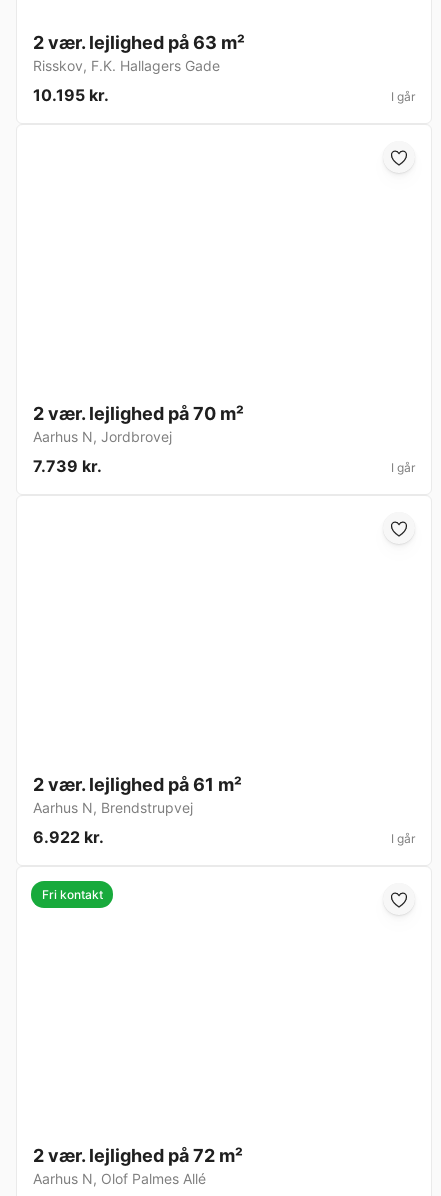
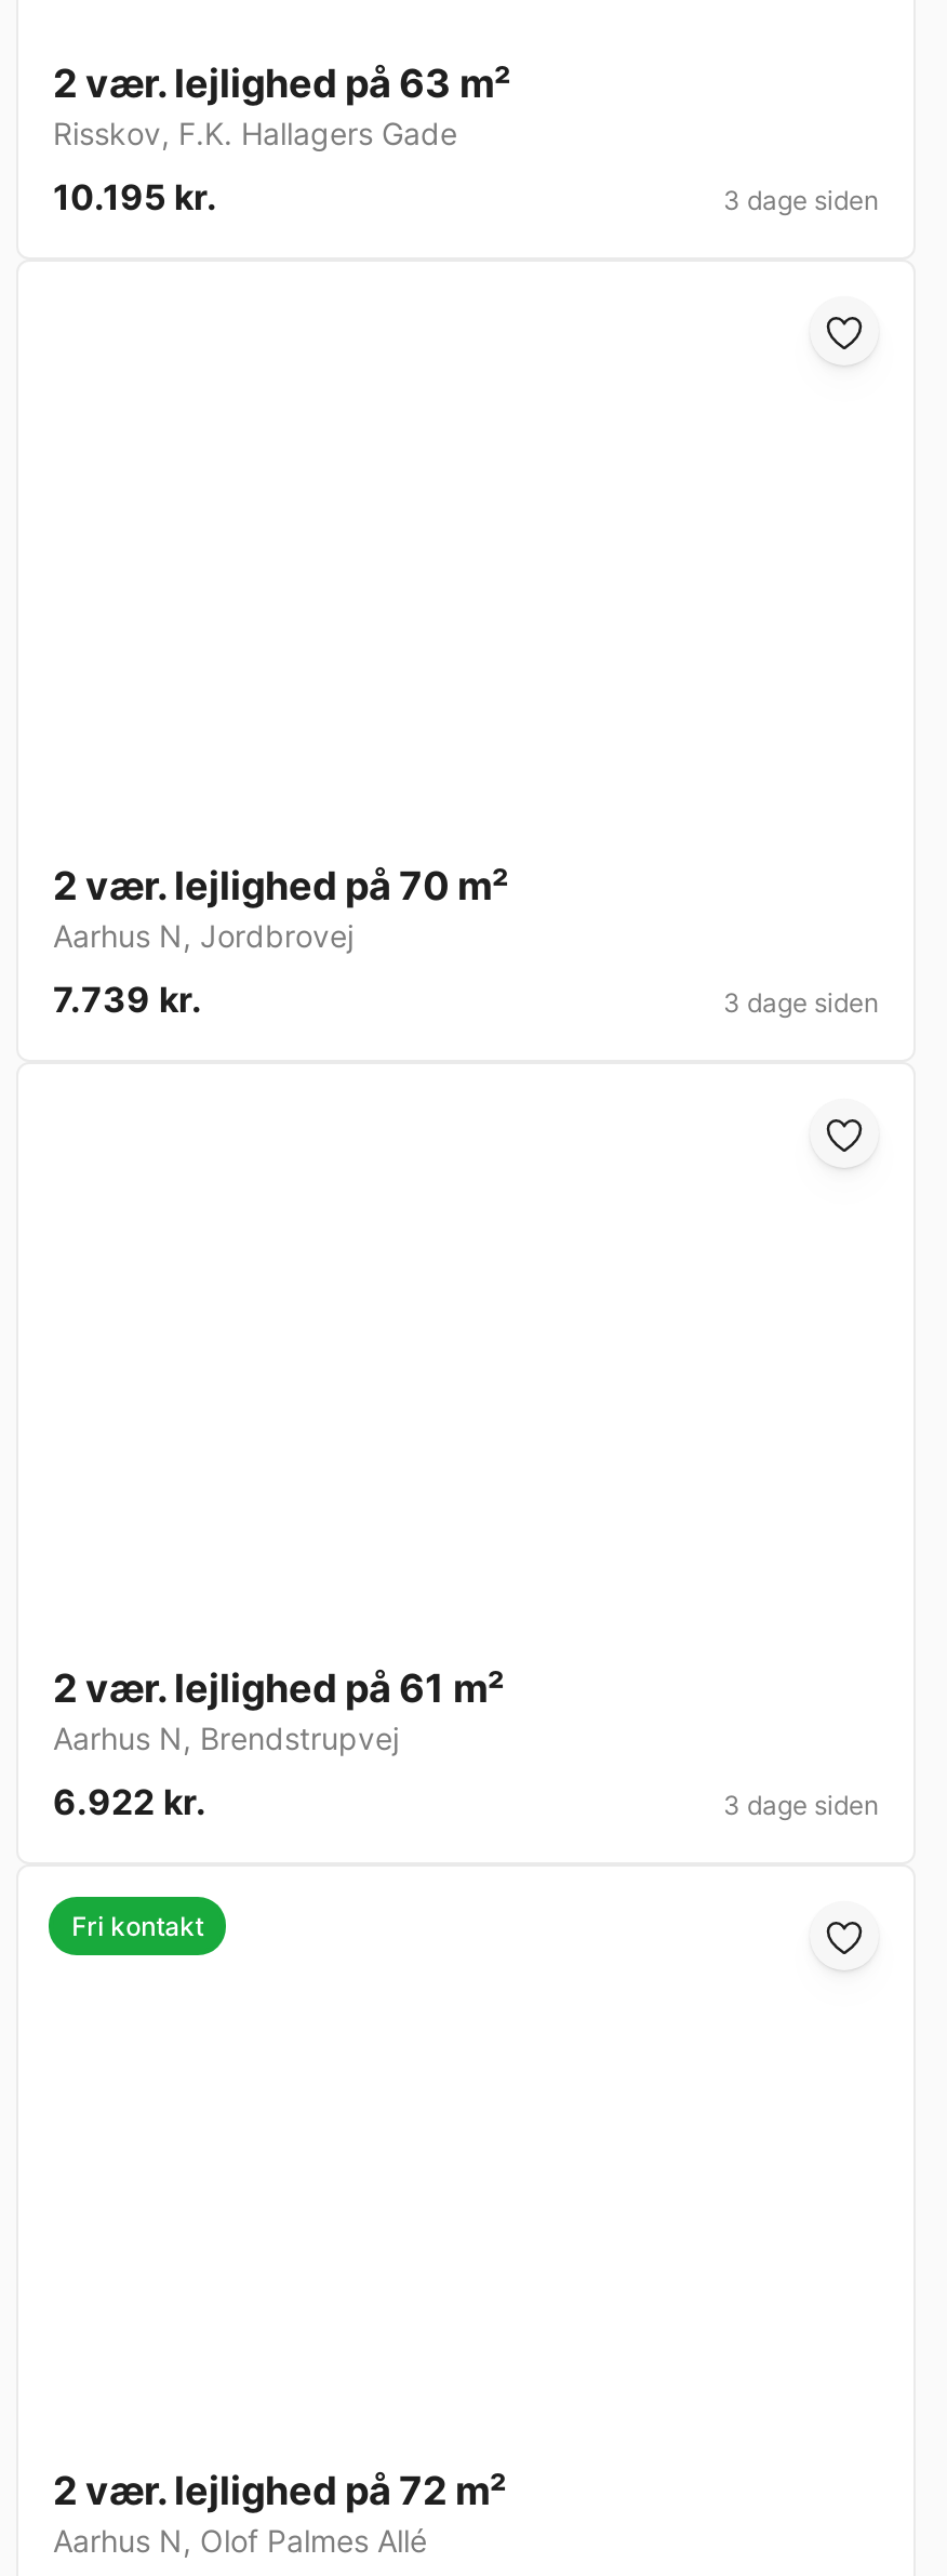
[391,89,415,104] I går -> [723,185,879,217] 3 dage siden
[391,460,415,475] I går -> [723,987,879,1020] 3 dage siden
[391,831,415,846] I går -> [723,1790,879,1822] 3 dage siden

